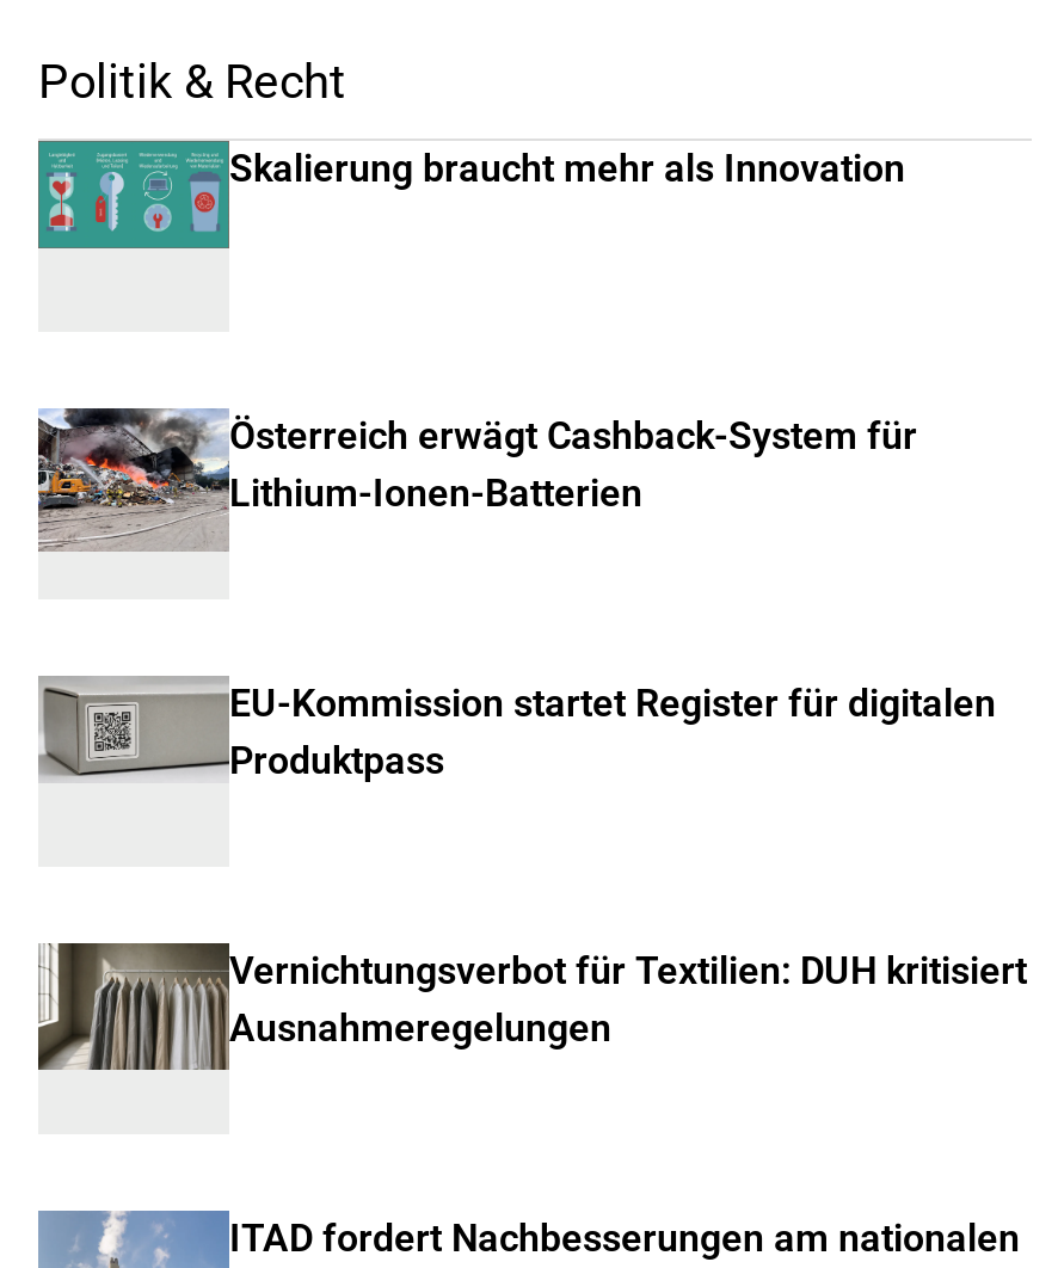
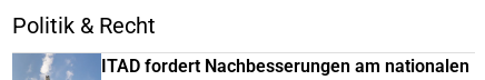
[38,139,905,253] [image] | Skalierung braucht mehr als Innovation -> none
[36,406,917,554] [image] | Österreich erwägt Cashback-System für | Lithium-Ionen-Batterien -> none
[38,673,996,786] [image] | EU-Kommission startet Register für digitalen | Produktpass -> none
[36,941,1027,1075] [image] | Vernichtungsverbot für Textilien: DUH kritisiert | Ausnahmeregelungen -> none

